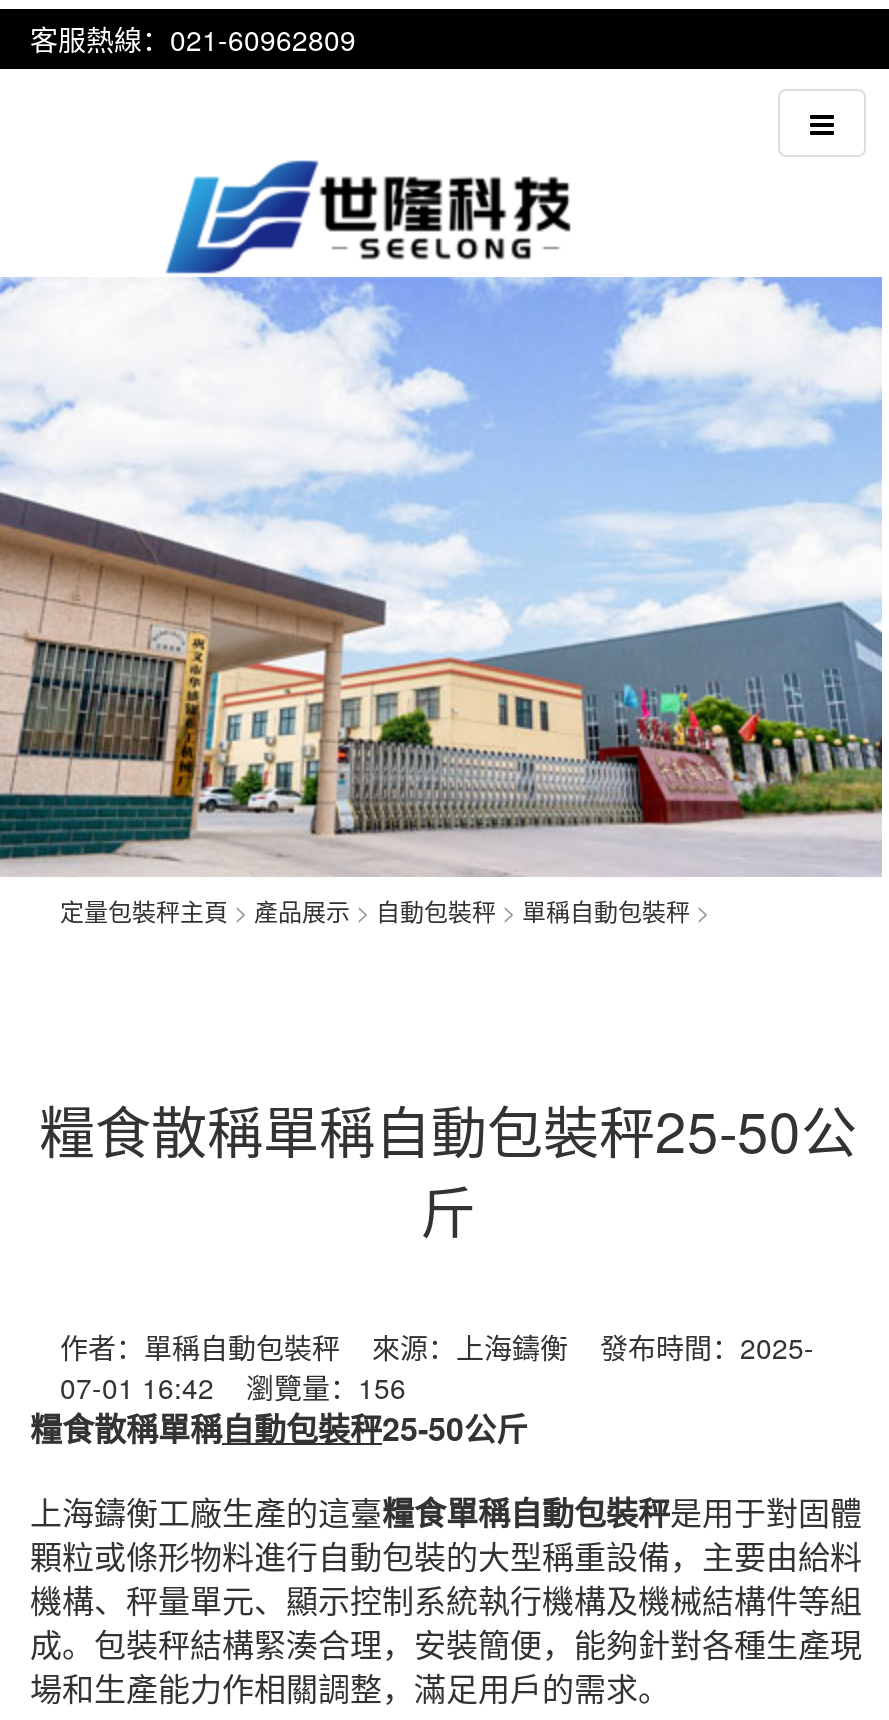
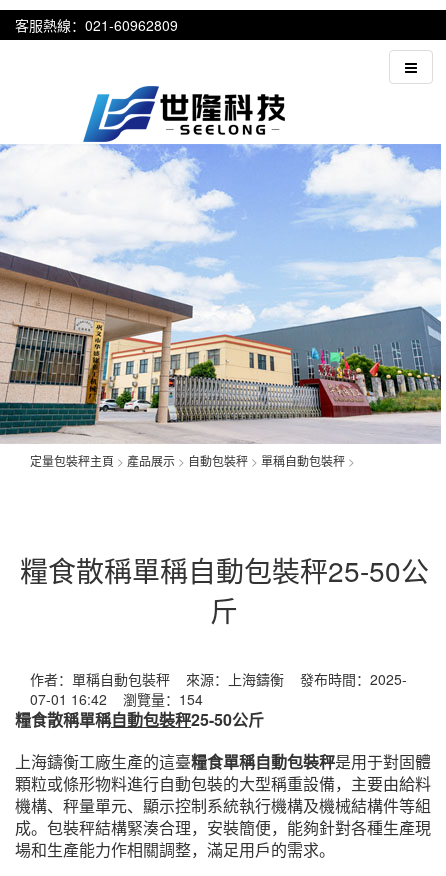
[60,1367,406,1407] 07-01 16:42 瀏覽量：156 -> [30,689,203,709] 07-01 16:42 瀏覽量：154

